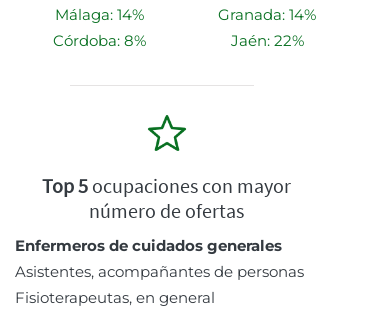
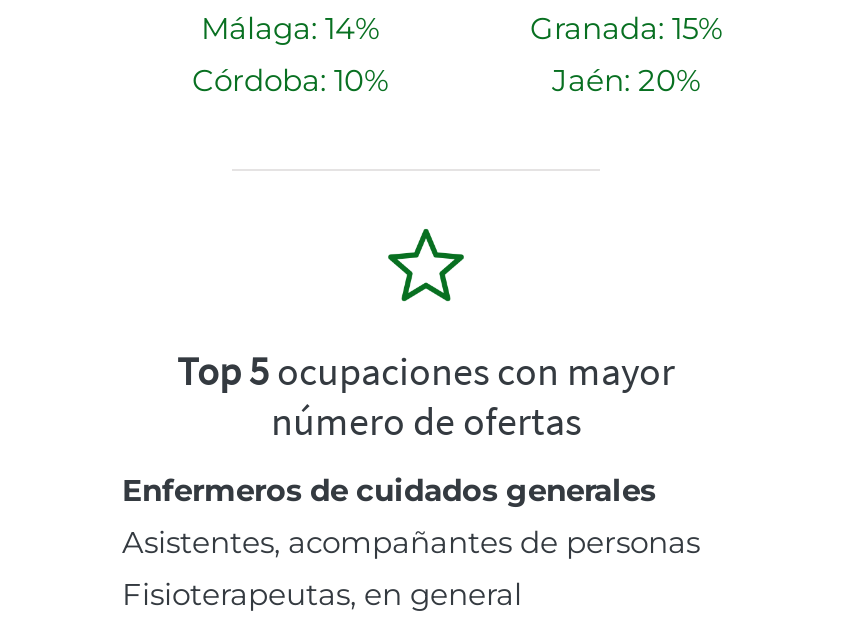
[218,5,316,24] Granada: 14% -> [530,9,722,47] Granada: 15%
[52,31,145,50] Córdoba: 8% -> [192,61,388,99] Córdoba: 10%
[230,31,303,50] Jaén: 22% -> [552,61,700,99] Jaén: 20%

